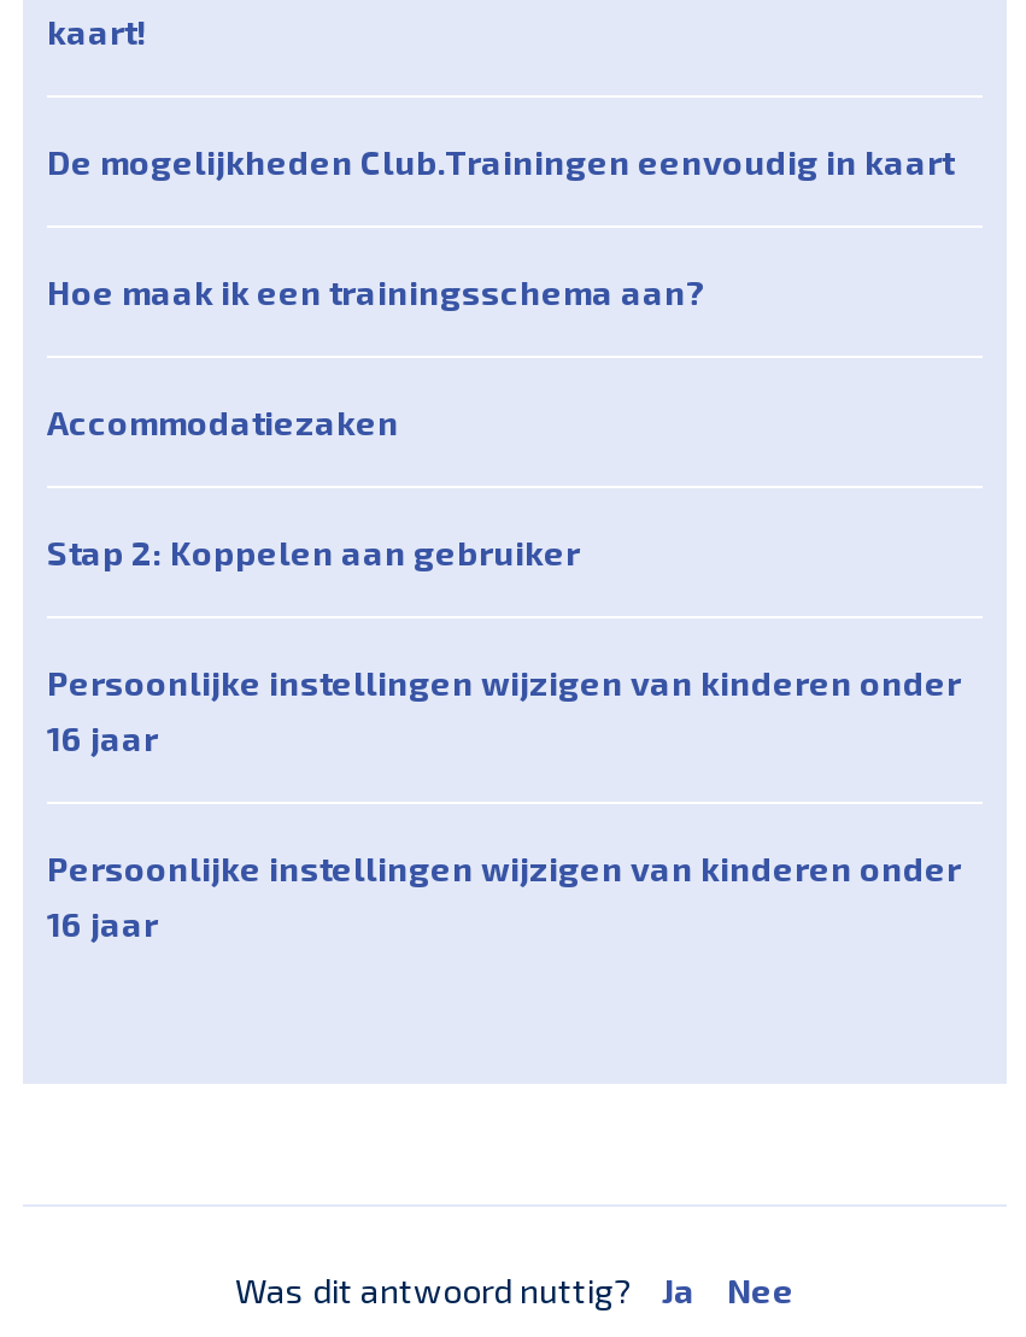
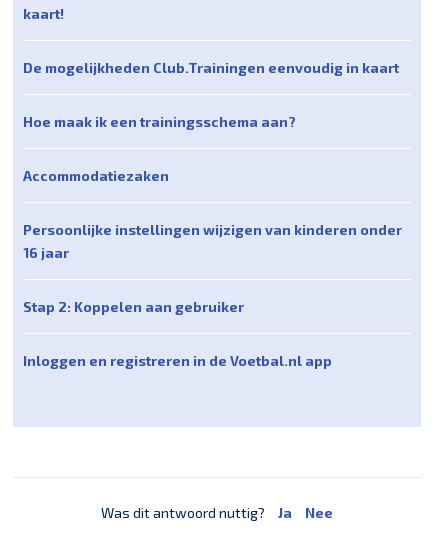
moved [47,531,580,572] -> [23,298,244,315]: Stap 2: Koppelen aan gebruiker
moved [47,661,961,757] -> [23,221,402,261]: Persoonlijke instellingen wijzigen van kinderen onder | 16 jaar
[47,847,961,943] Persoonlijke instellingen wijzigen van kinderen onder | 16 jaar -> [23,352,332,369] Inloggen en registreren in de Voetbal.nl app

